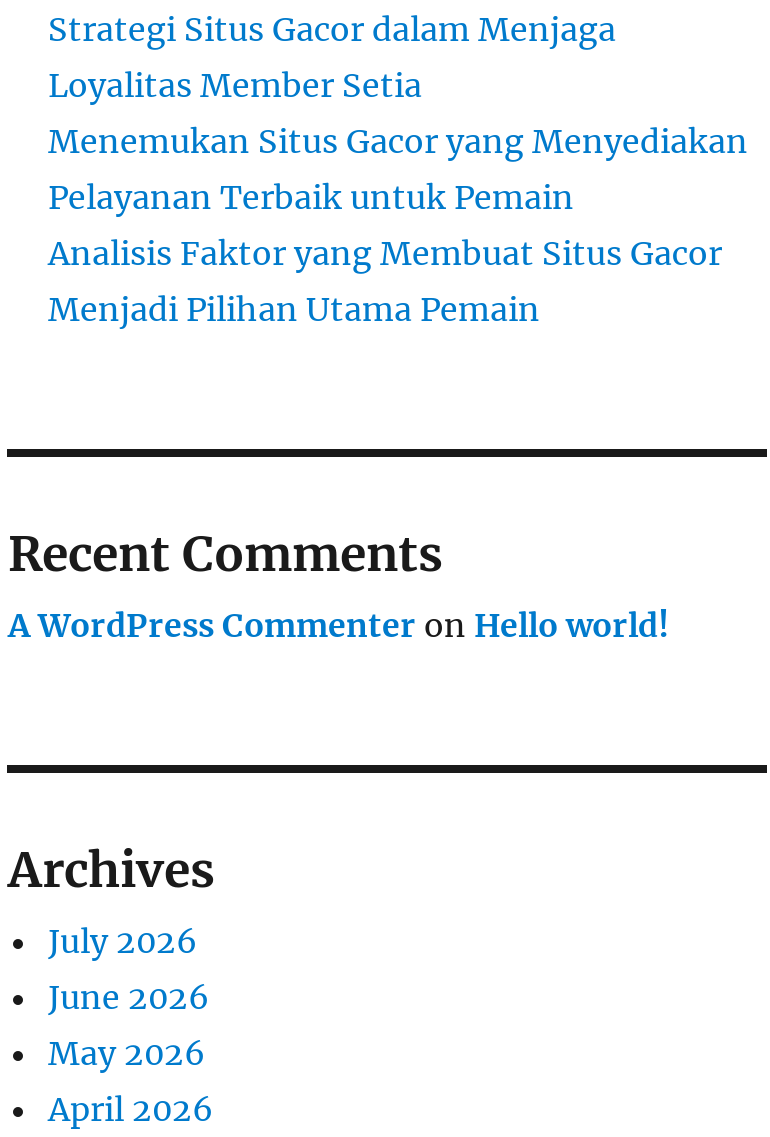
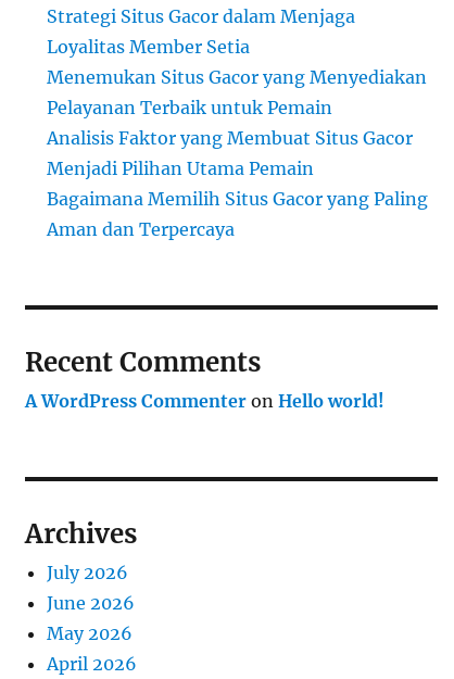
none -> [47,188,428,240] Bagaimana Memilih Situs Gacor yang Paling | Aman dan Terpercaya

